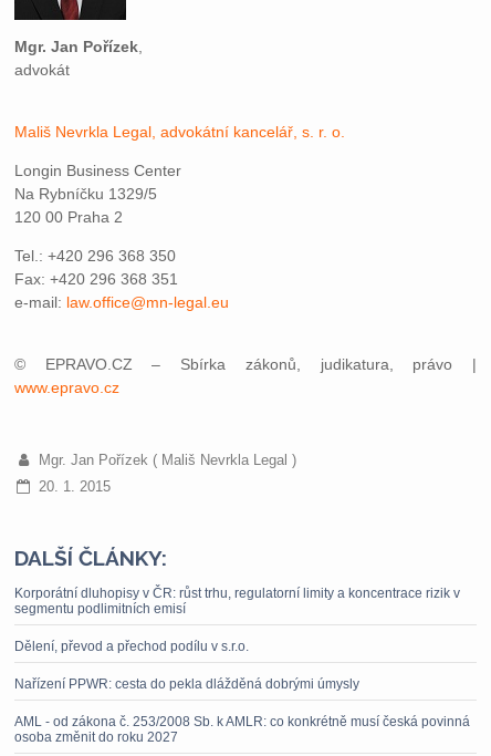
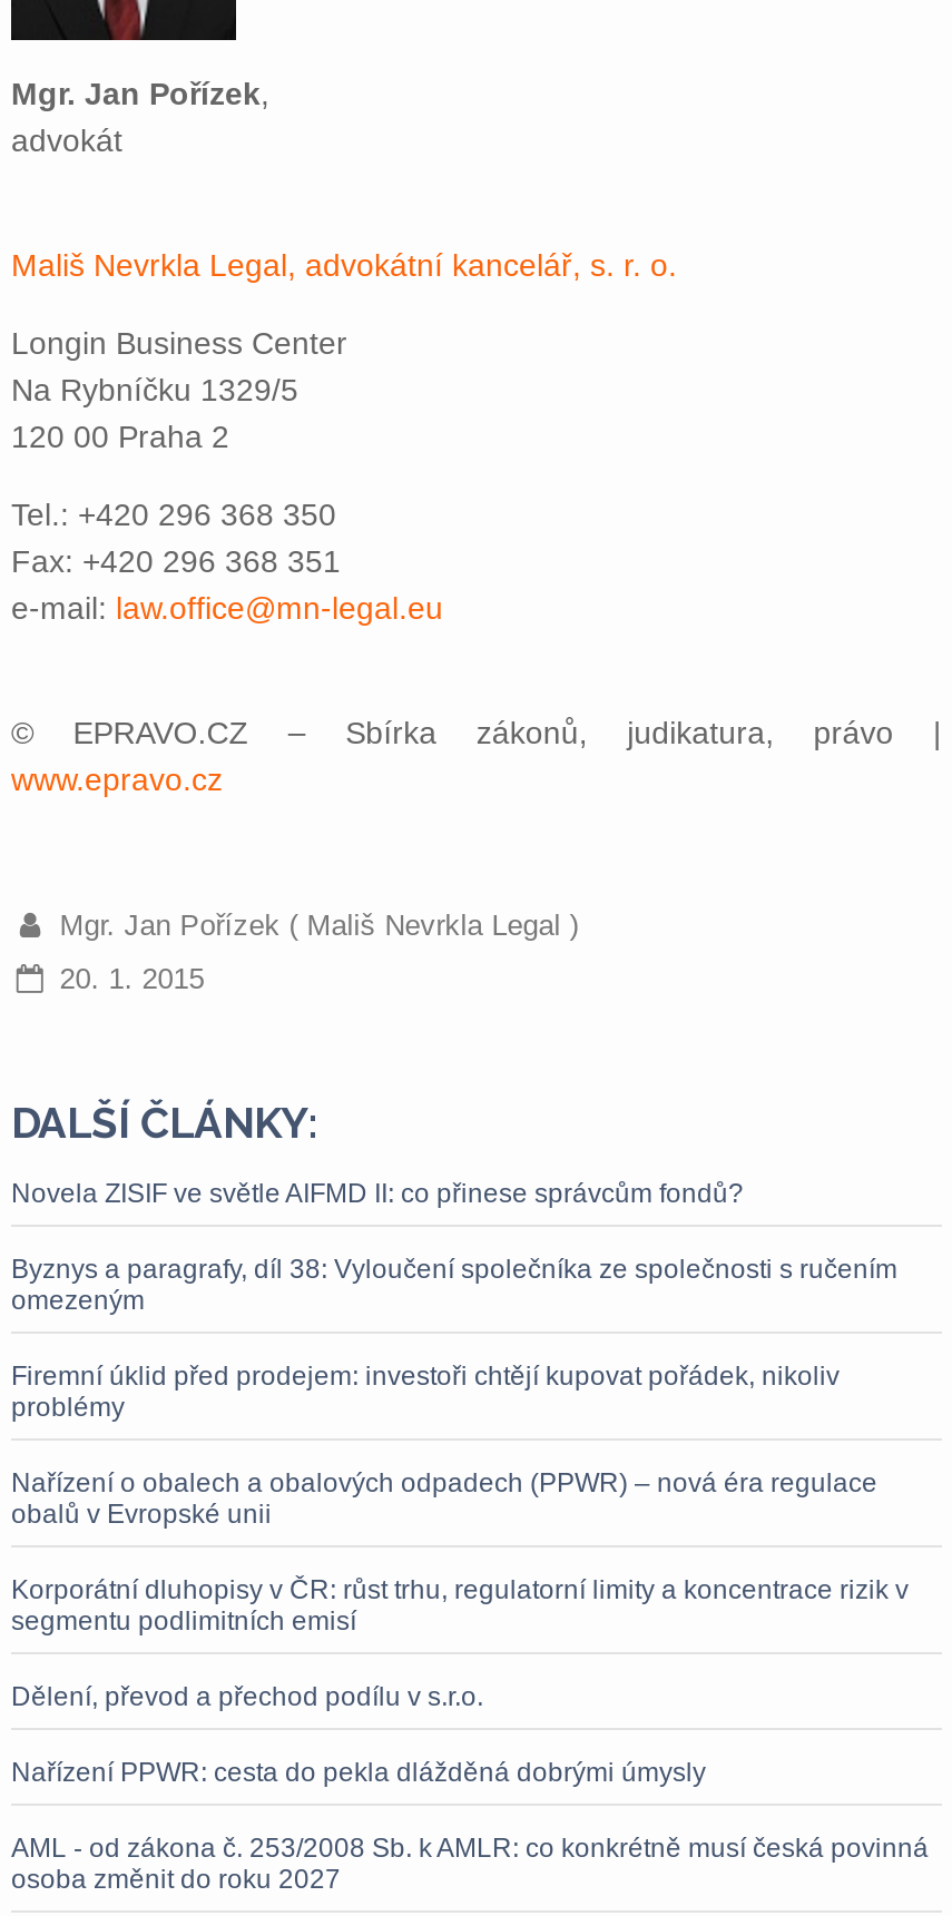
none -> [11,1178,897,1530] Novela ZISIF ve světle AIFMD II: co přinese správcům fondů? | Byznys a paragrafy, díl 38: Vyloučení společníka ze společnosti s ručením | omezeným | Firemní úklid před prodejem: investoři chtějí kupovat pořádek, nikoliv | problémy | Nařízení o obalech a obalových odpadech (PPWR) – nová éra regulace | obalů v Evropské unii

